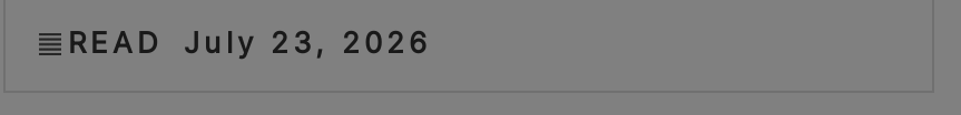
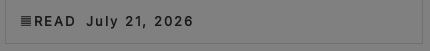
[68,25,431,60] READ July 23, 2026 -> [34,13,194,29] READ July 21, 2026

